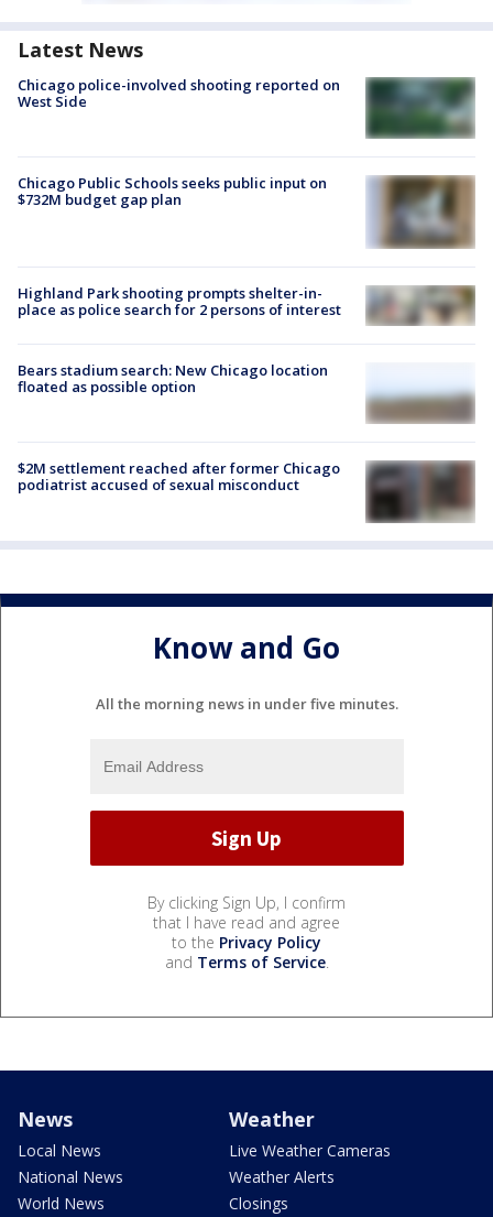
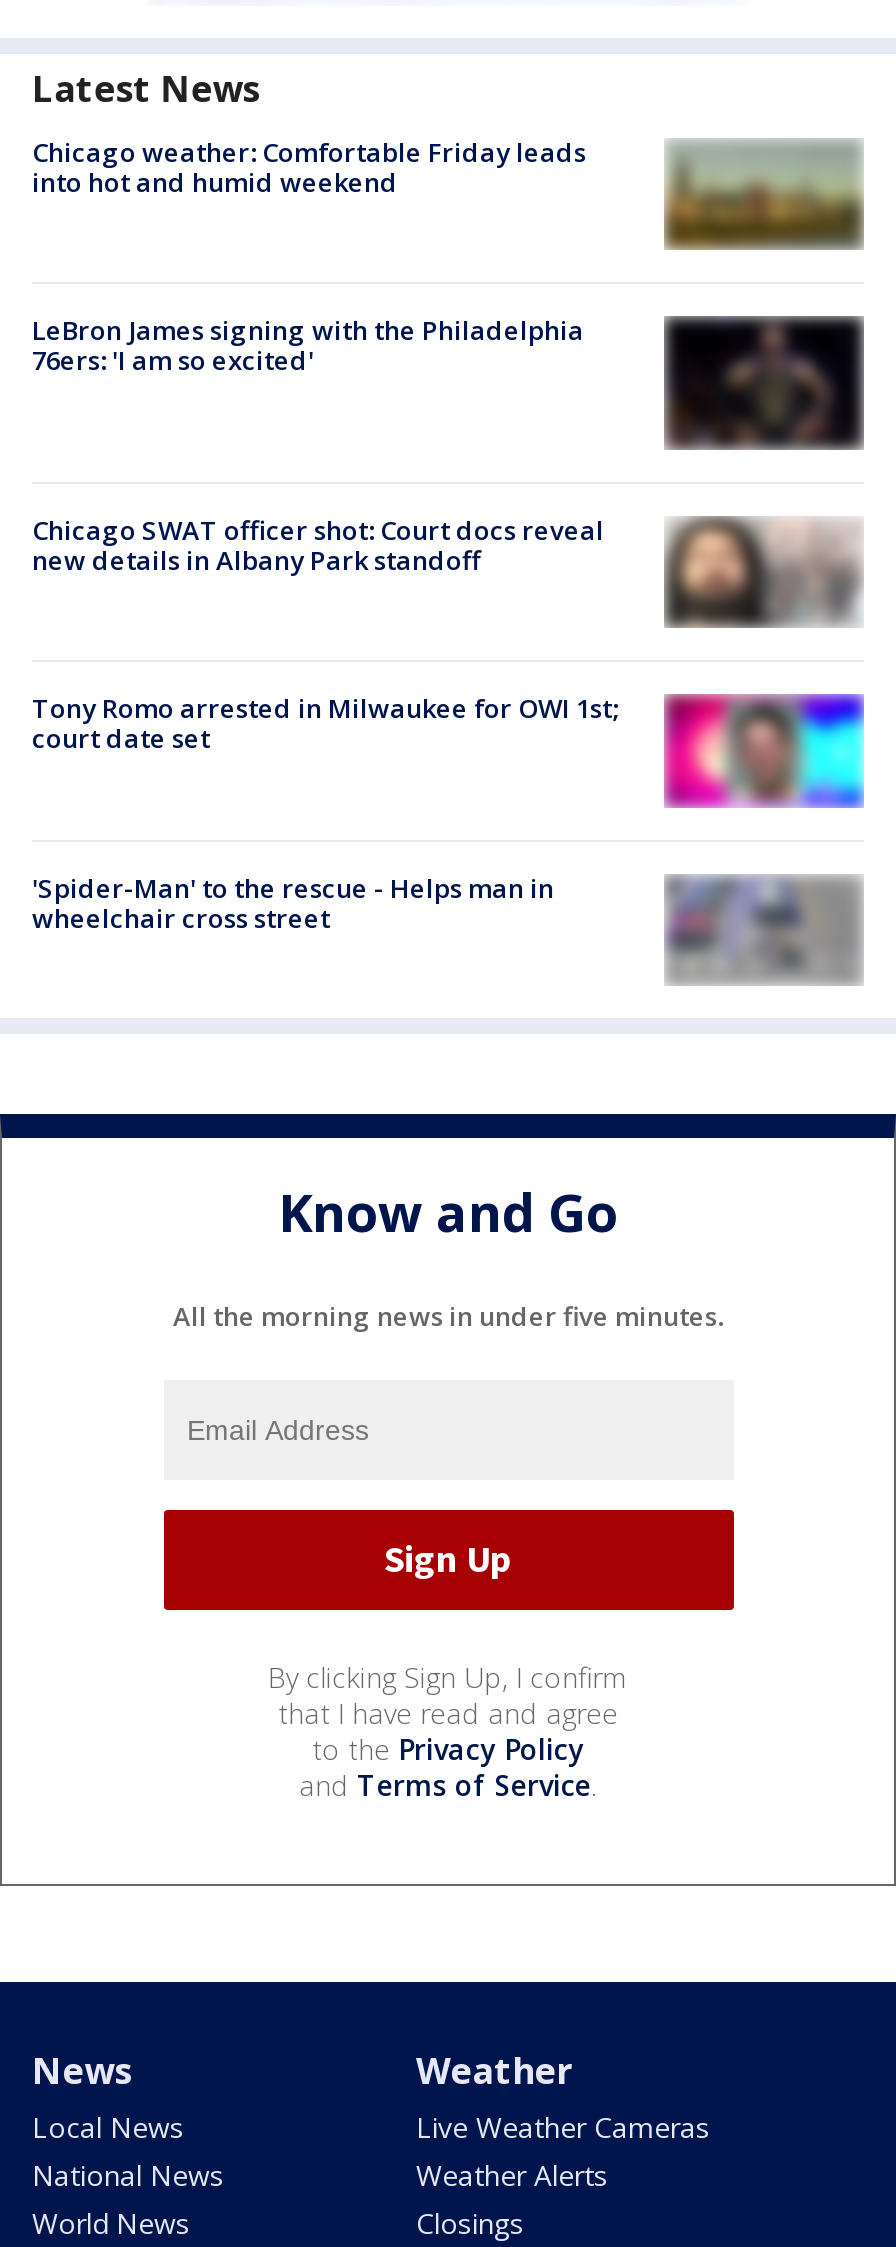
[18,75,474,139] [image] | Chicago police-involved shooting reported on | West Side -> [32,135,862,251] [image] | Chicago weather: Comfortable Friday leads | into hot and humid weekend
[18,173,474,248] [image] | Chicago Public Schools seeks public input on | $732M budget gap plan -> [32,313,864,449] [image] | LeBron James signing with the Philadelphia | 76ers: 'I am so excited'
[18,283,474,324] [image] | Highland Park shooting prompts shelter-in- | place as police search for 2 persons of interest -> [32,512,862,627] [image] | Chicago SWAT officer shot: Court docs reveal | new details in Albany Park standoff
[18,360,475,424] [image] | Bears stadium search: New Chicago location | floated as possible option -> [32,691,864,809] [image] | Tony Romo arrested in Milwaukee for OWI 1st; | court date set
[18,458,340,495] $2M settlement reached after former Chicago | podiatrist accused of sexual misconduct -> [32,869,554,935] 'Spider-Man' to the rescue - Helps man in | wheelchair cross street
[366,461,472,523] [image] -> [664,877,856,985] [image]

